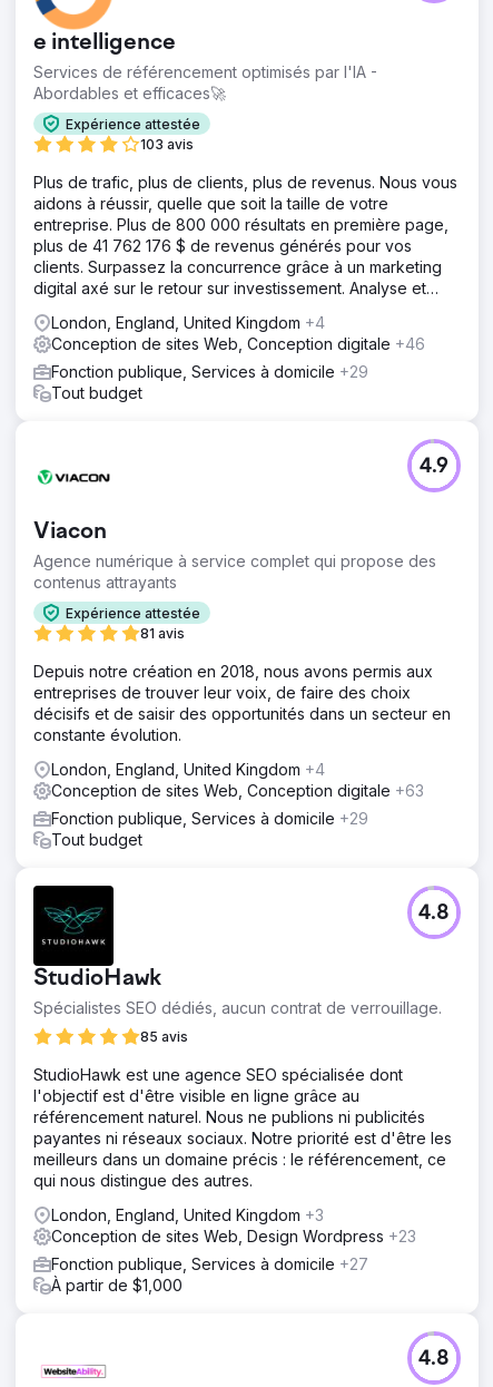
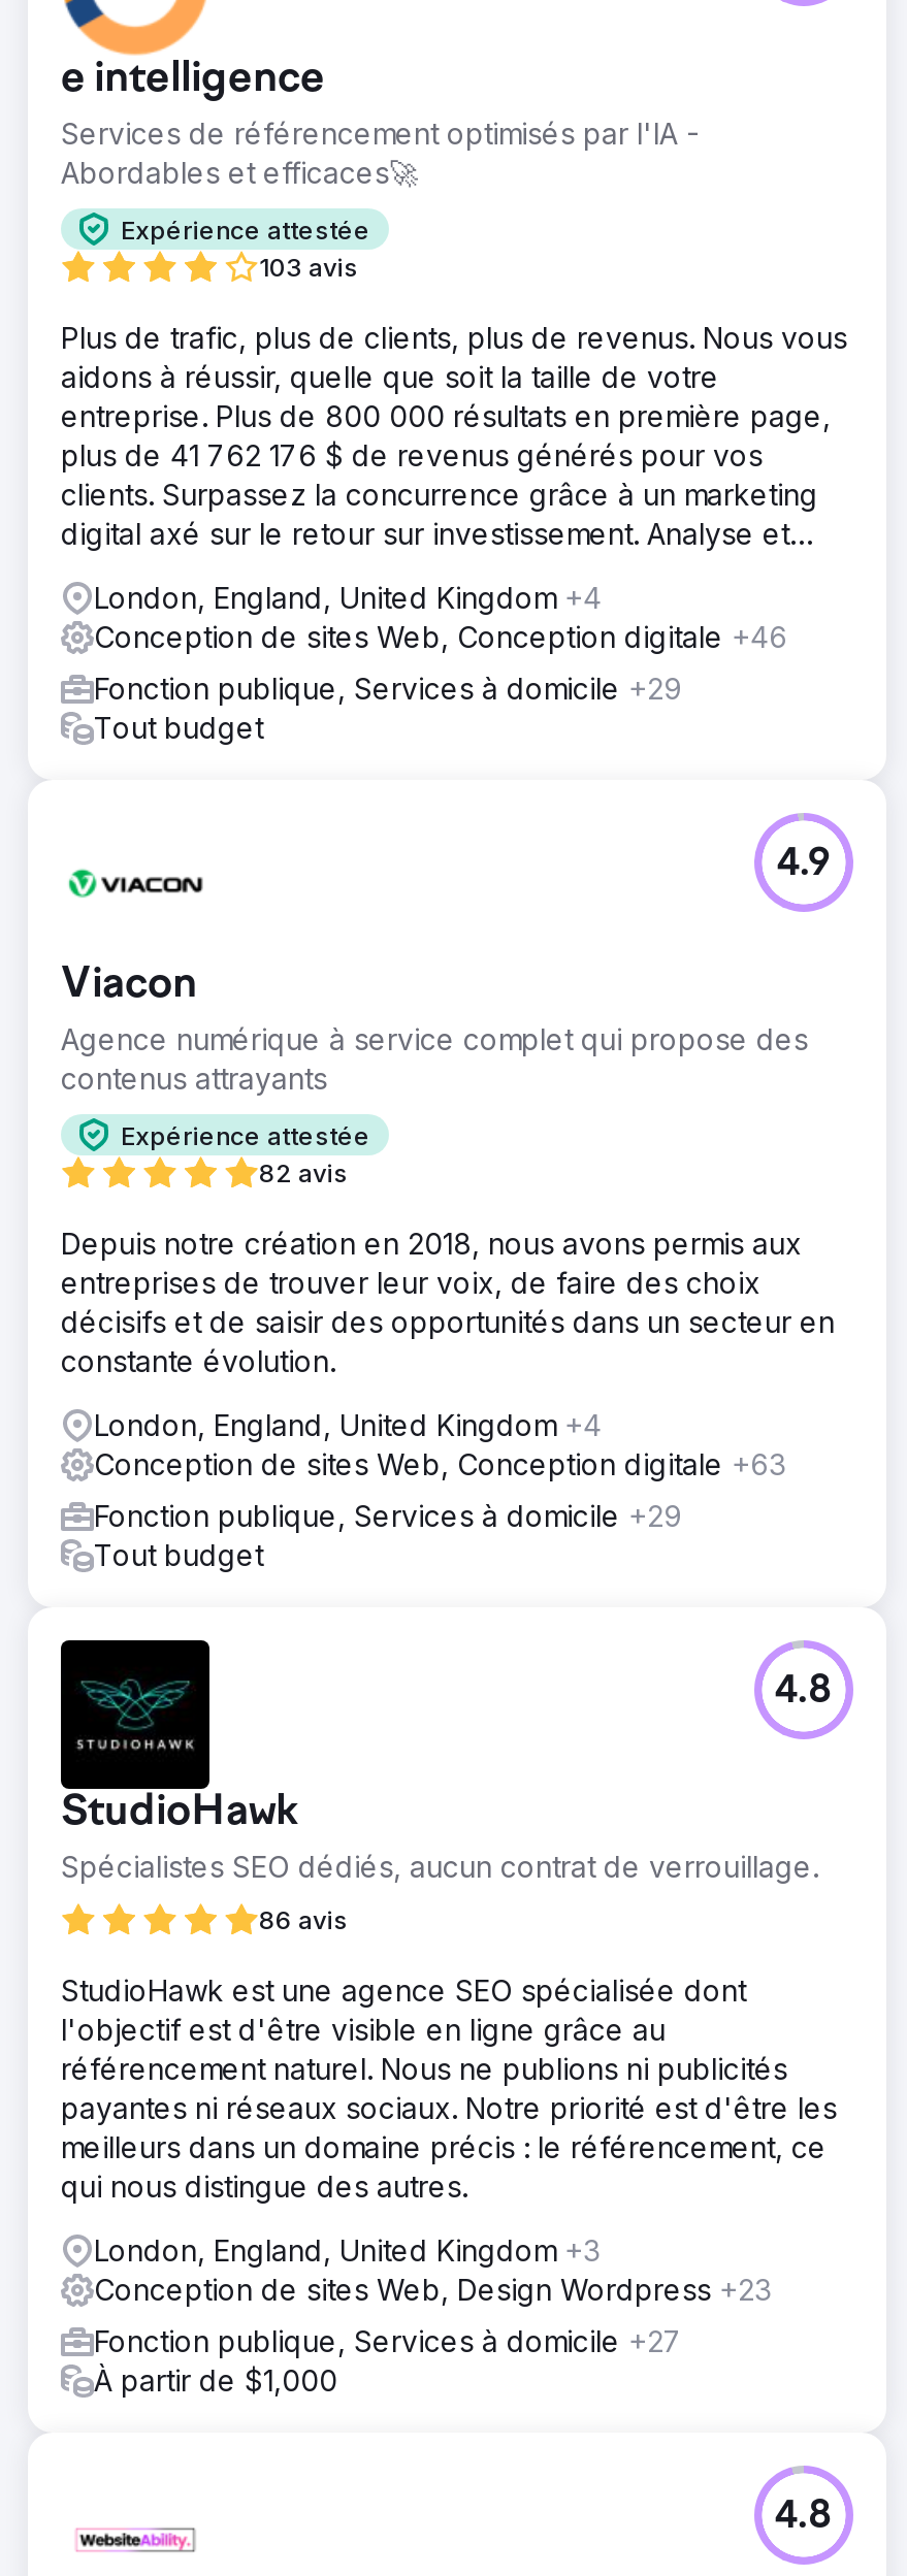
[140,625,185,642] 81 avis -> [259,1157,348,1188] 82 avis
[140,1028,188,1045] 85 avis -> [259,1904,348,1935] 86 avis

